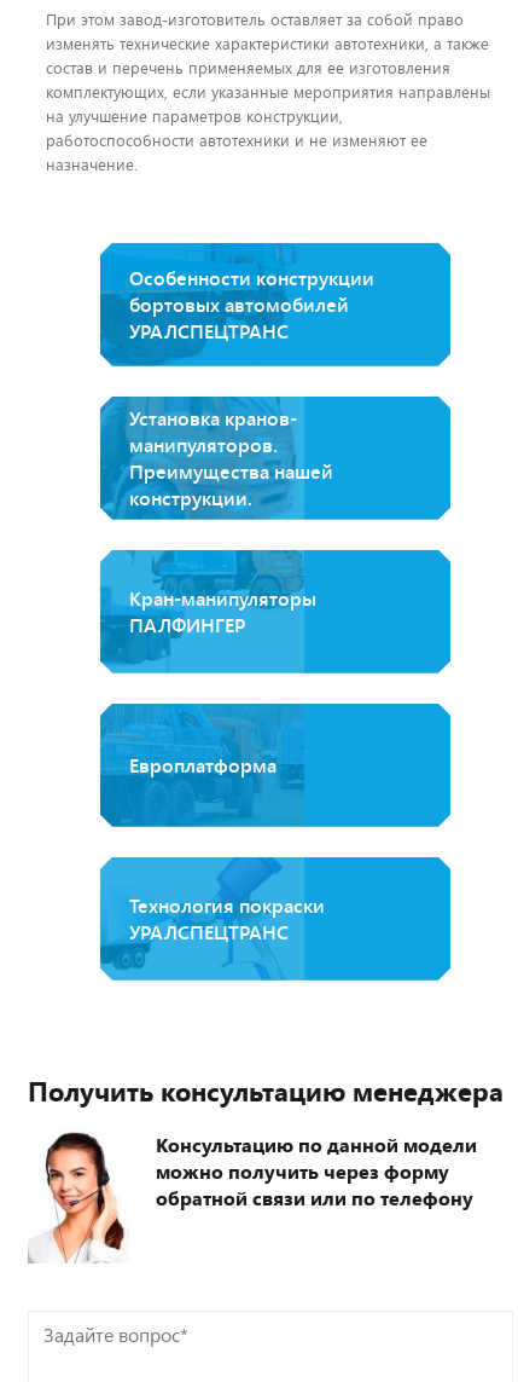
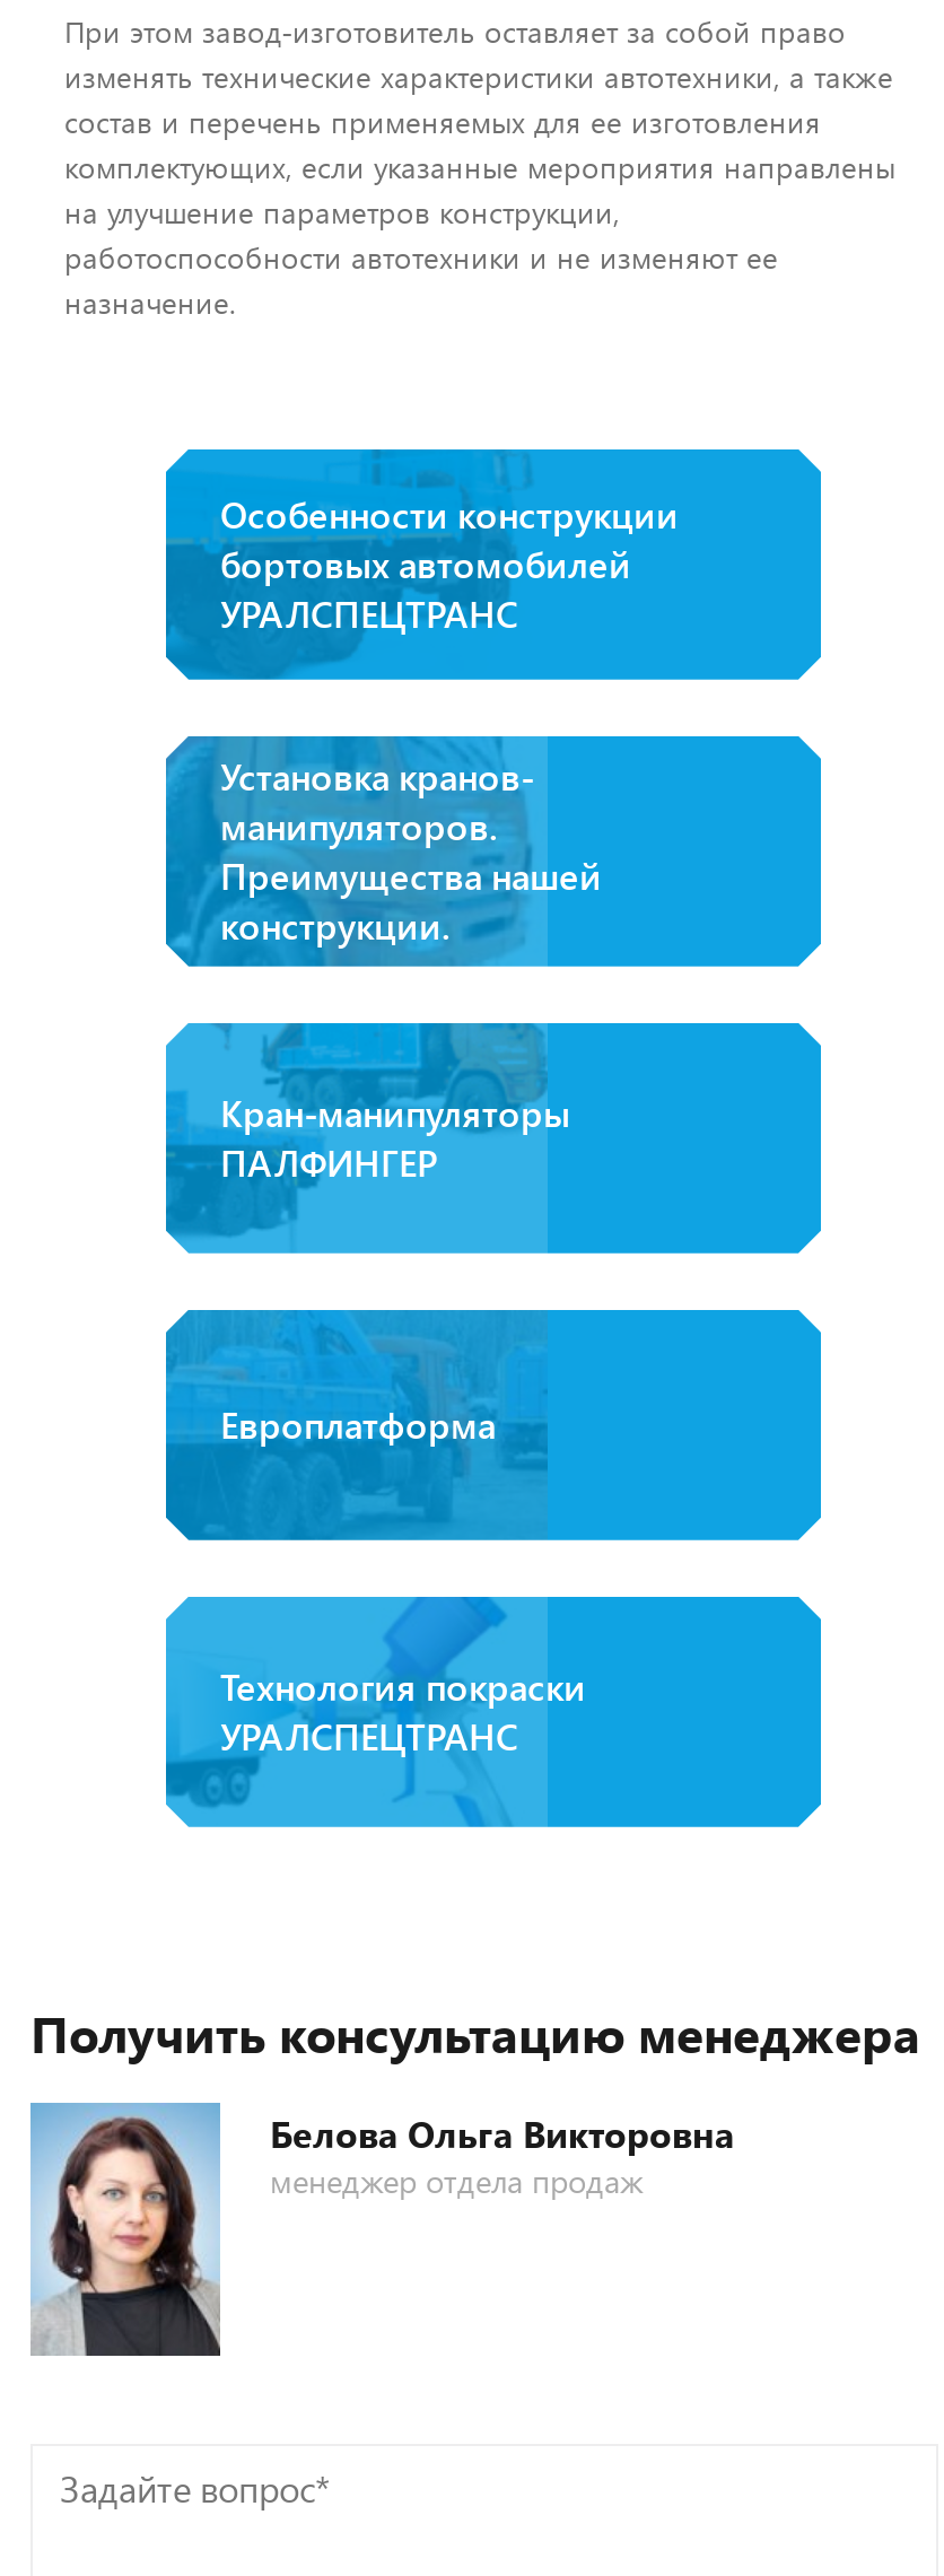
[28,1128,477,1264] [image] | Консультацию по данной модели | можно получить через форму | обратной связи или по телефону -> [28,2101,735,2358] [image] | Белова Ольга Викторовна | менеджер отдела продаж

